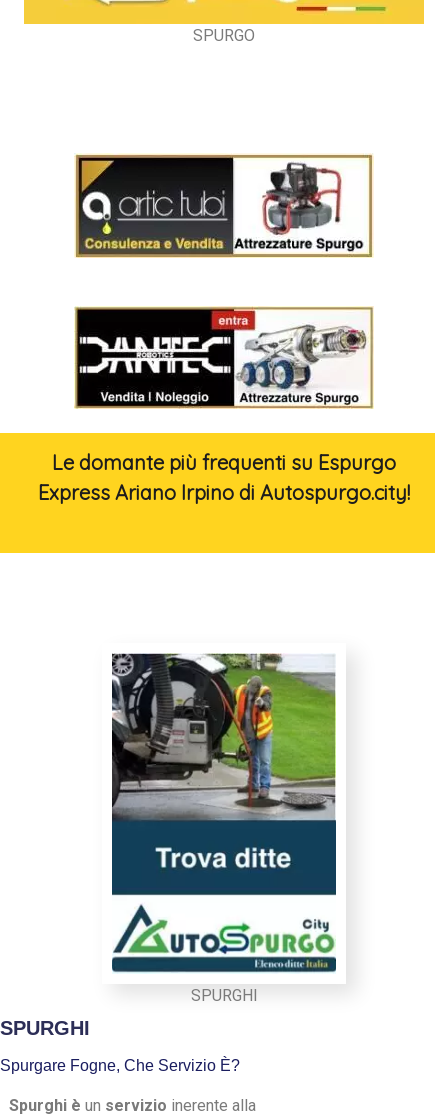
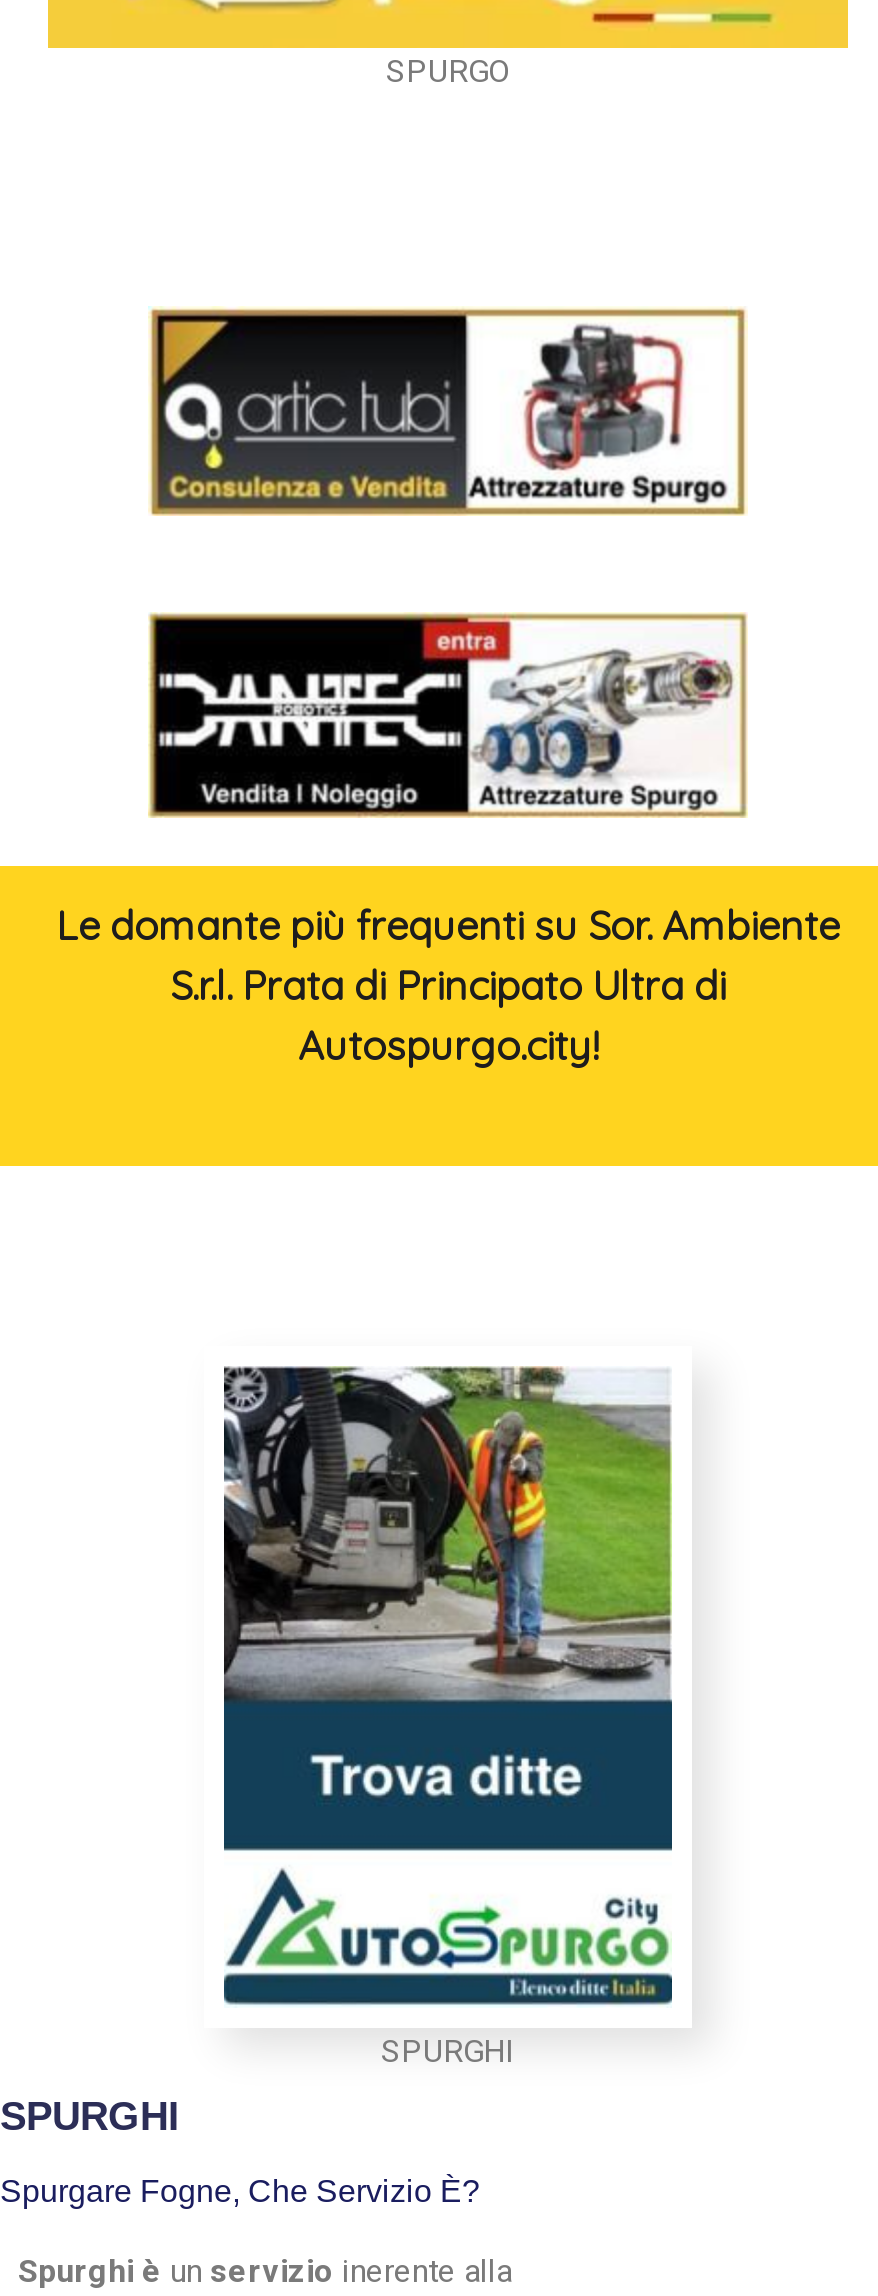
[38,450,410,505] Le domante più frequenti su Espurgo | Express Ariano Irpino di Autospurgo.city! -> [56,899,840,1069] Le domante più frequenti su Sor. Ambiente | S.r.l. Prata di Principato Ultra di | Autospurgo.city!

